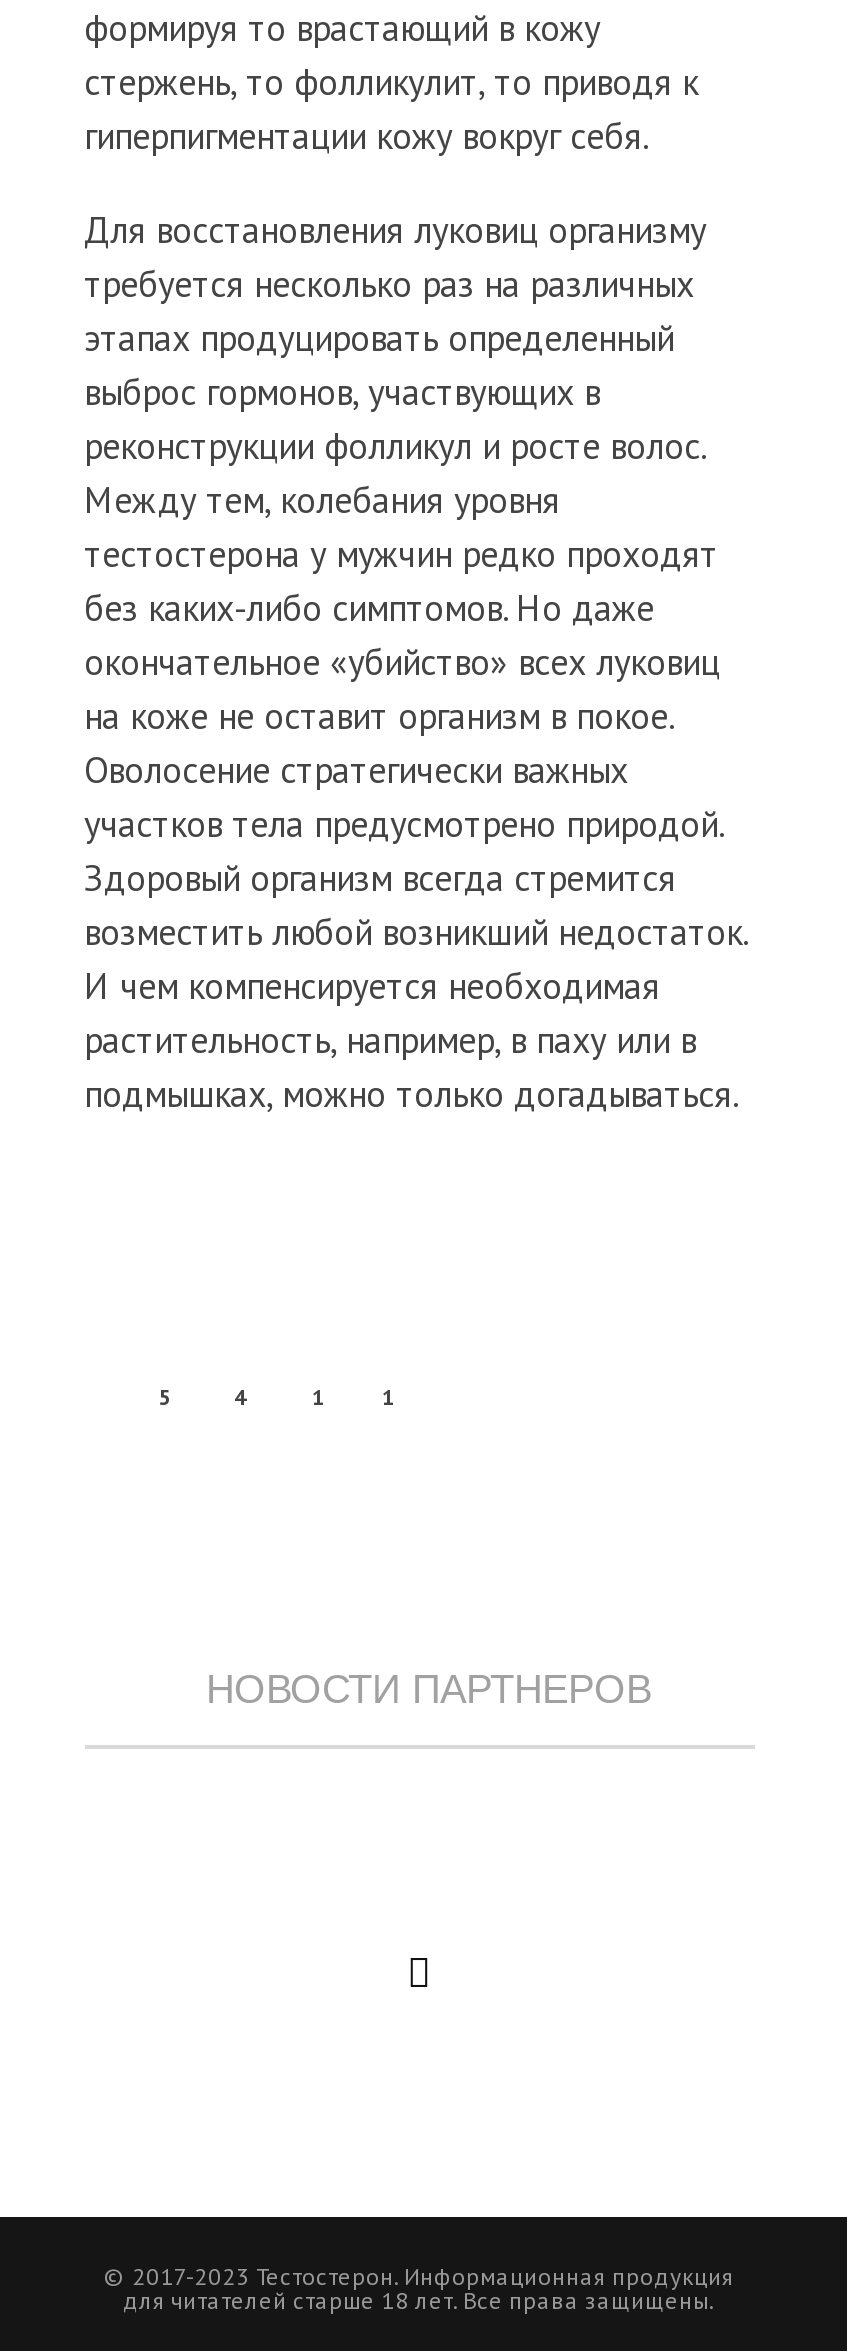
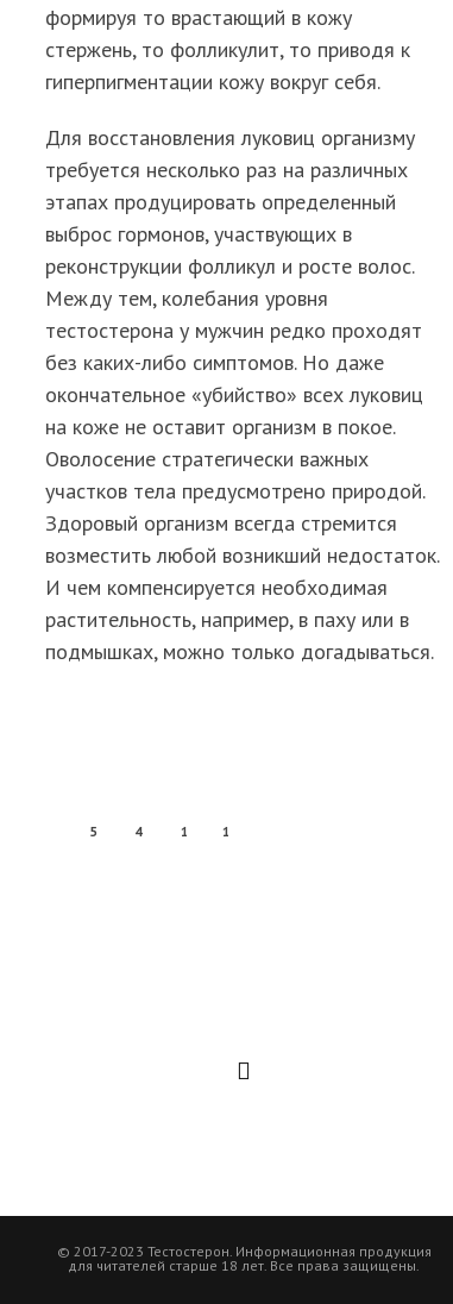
[206,1668,652,1712] НОВОСТИ ПАРТНЕРОВ -> none

